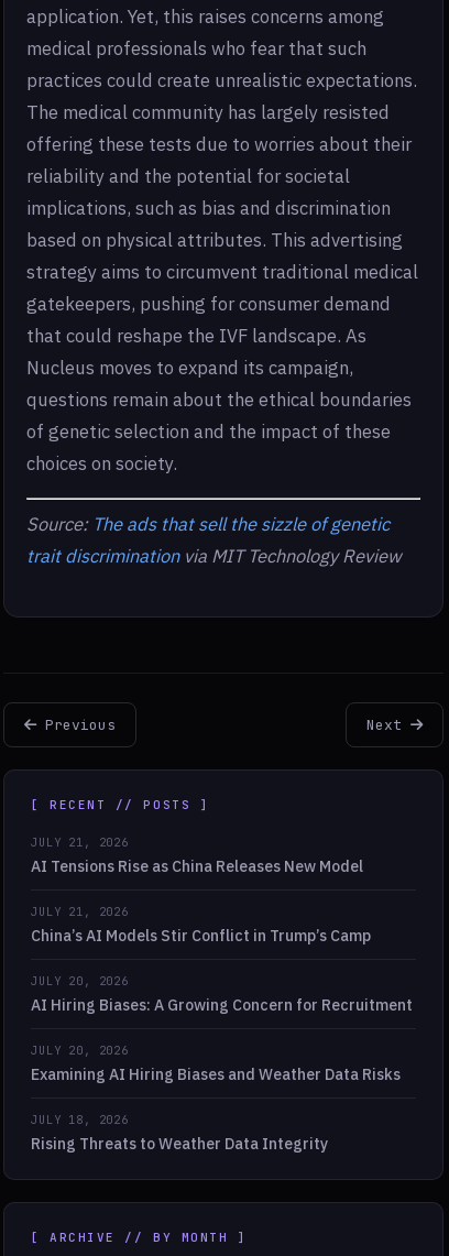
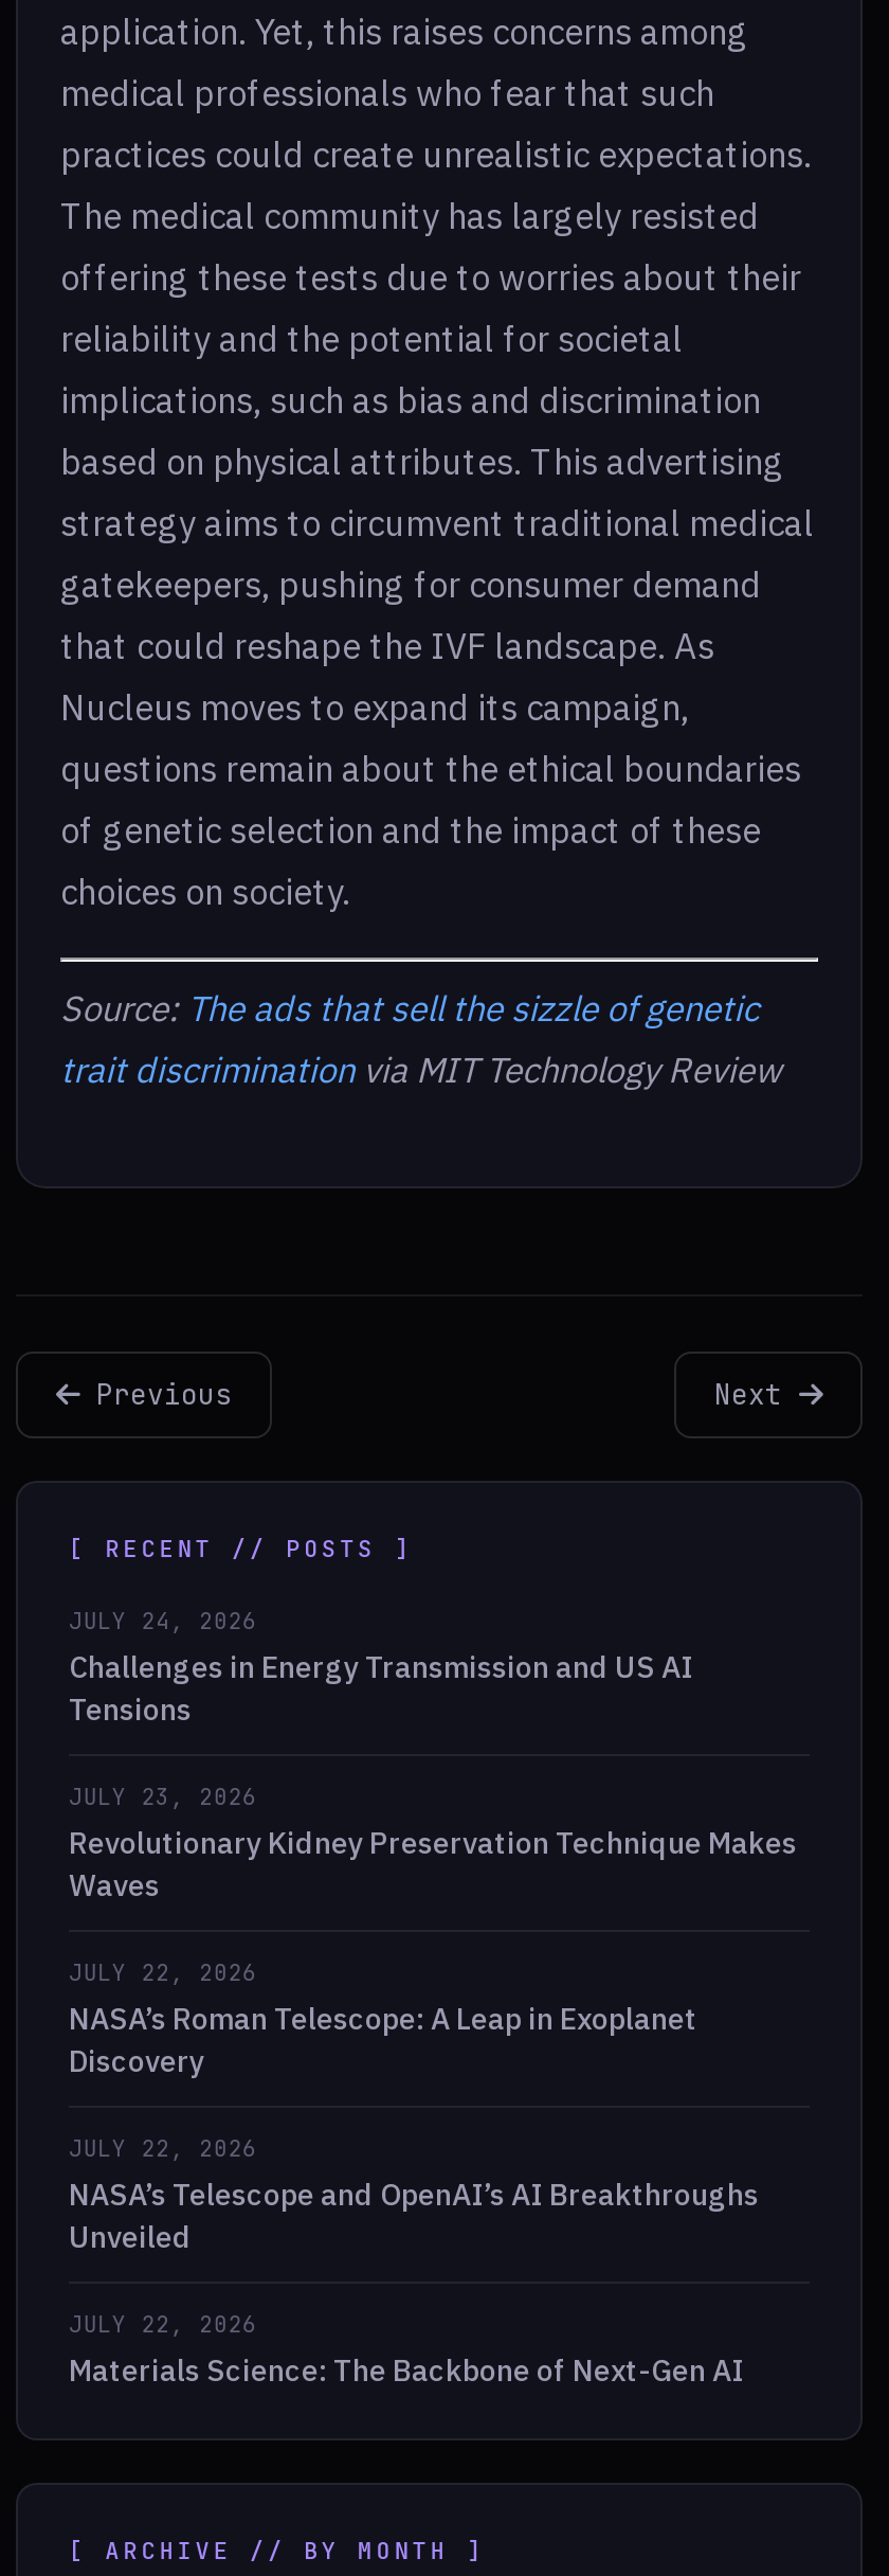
[31,835,363,876] JULY 21, 2026 | AI Tensions Rise as China Releases New Model -> [69,1606,693,1729] JULY 24, 2026 | Challenges in Energy Transmission and US AI | Tensions
[31,904,371,946] JULY 21, 2026 | China’s AI Models Stir Conflict in Trump’s Camp -> [69,1782,797,1905] JULY 23, 2026 | Revolutionary Kidney Preservation Technique Makes | Waves
[31,973,413,1015] JULY 20, 2026 | AI Hiring Biases: A Growing Concern for Recruitment -> [69,1958,697,2081] JULY 22, 2026 | NASA’s Roman Telescope: A Leap in Exoplanet | Discovery
[31,1043,401,1084] JULY 20, 2026 | Examining AI Hiring Biases and Weather Data Risks -> [69,2134,759,2257] JULY 22, 2026 | NASA’s Telescope and OpenAI’s AI Breakthroughs | Unveiled
[31,1112,328,1154] JULY 18, 2026 | Rising Threats to Weather Data Integrity -> [69,2310,744,2390] JULY 22, 2026 | Materials Science: The Backbone of Next-Gen AI

